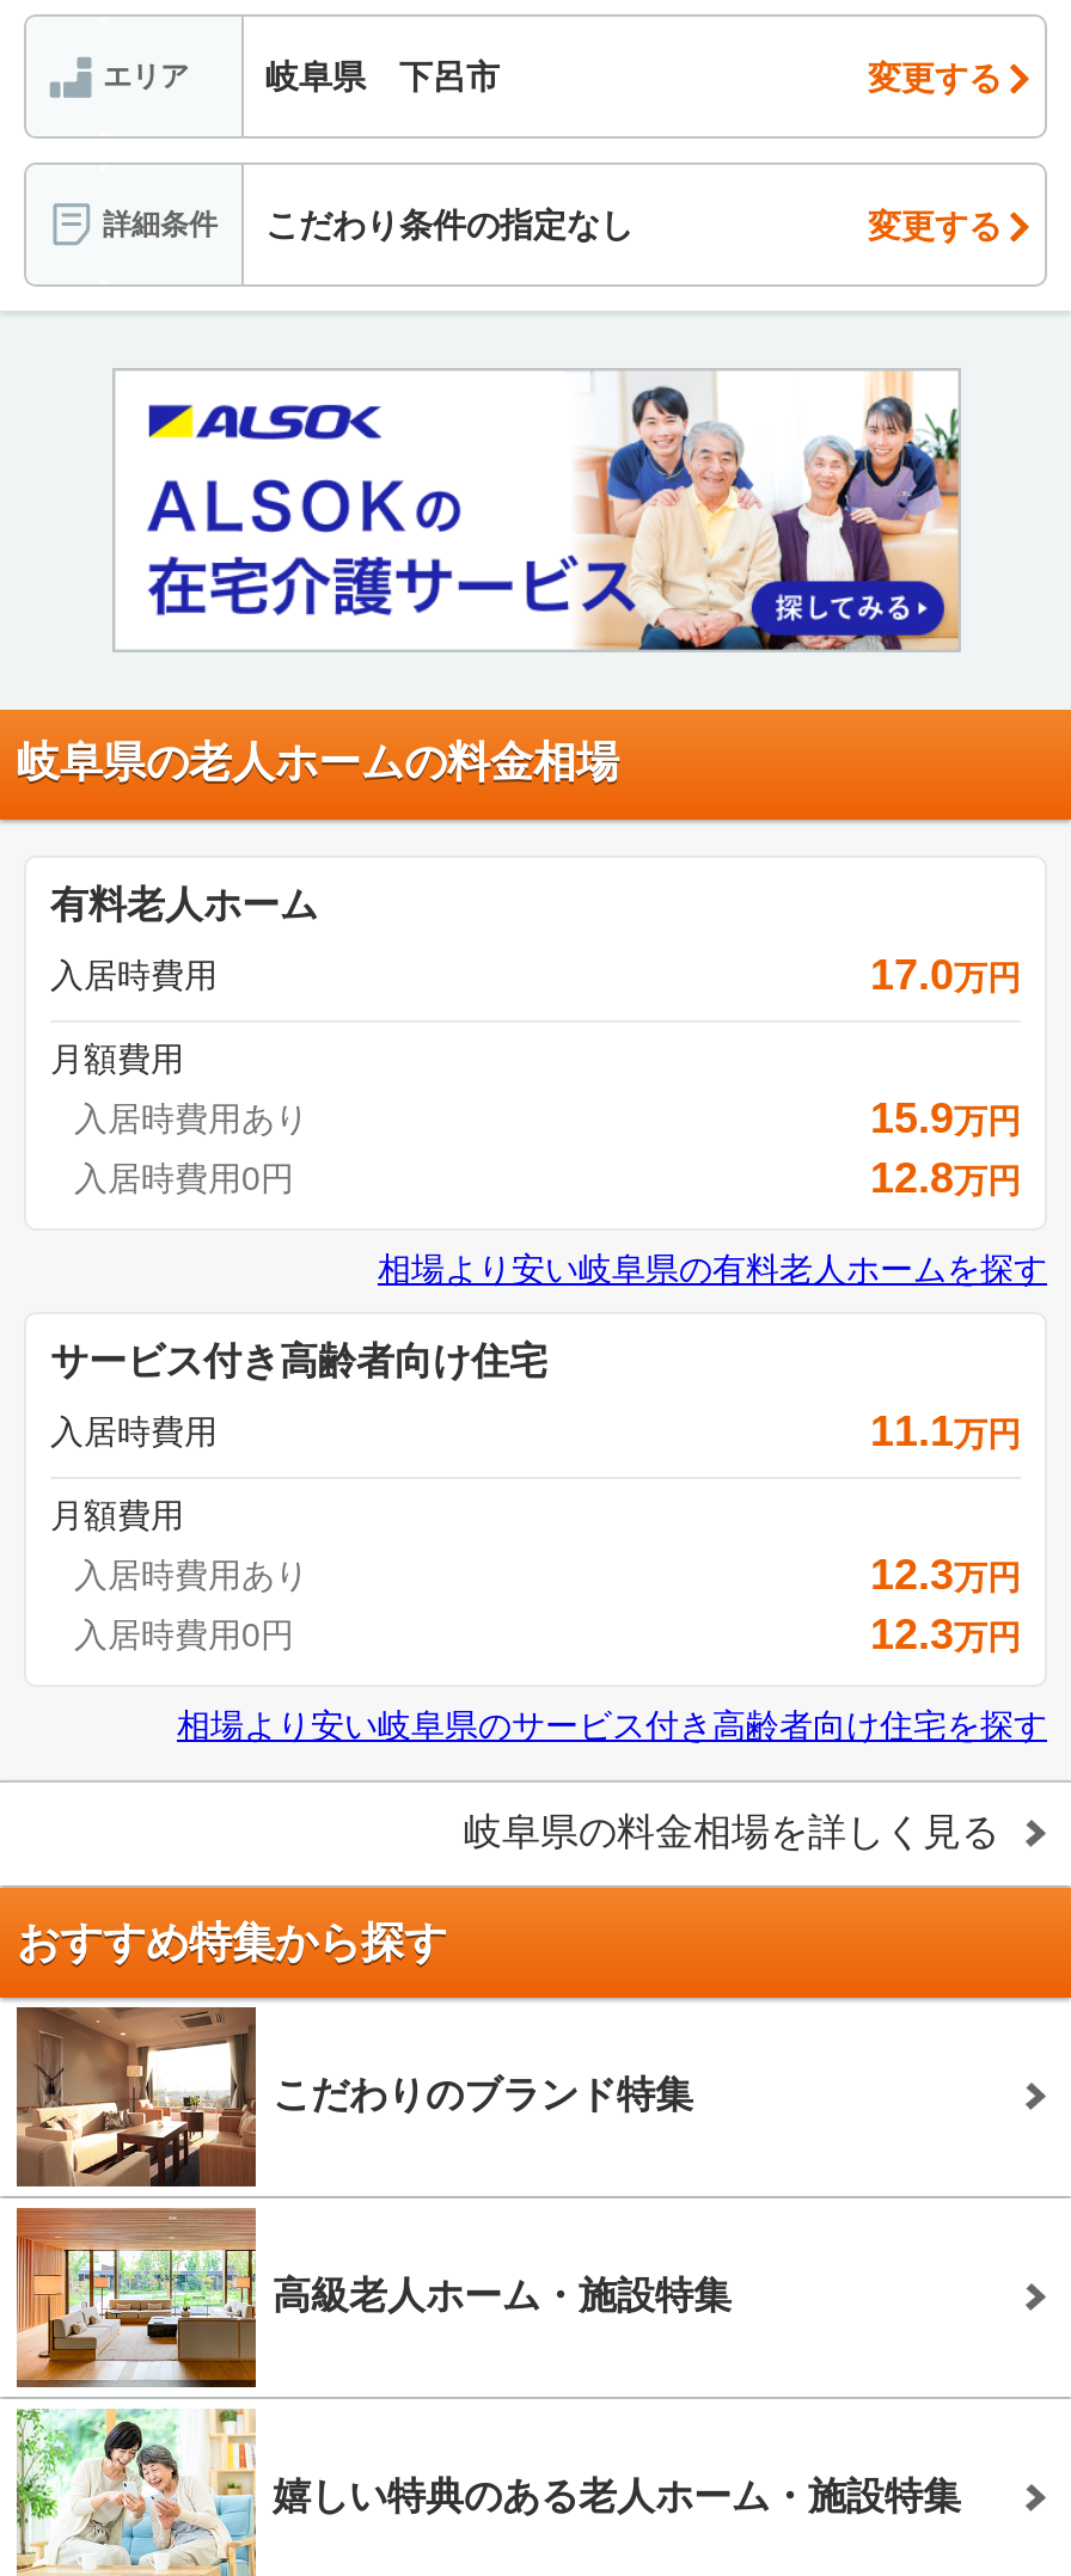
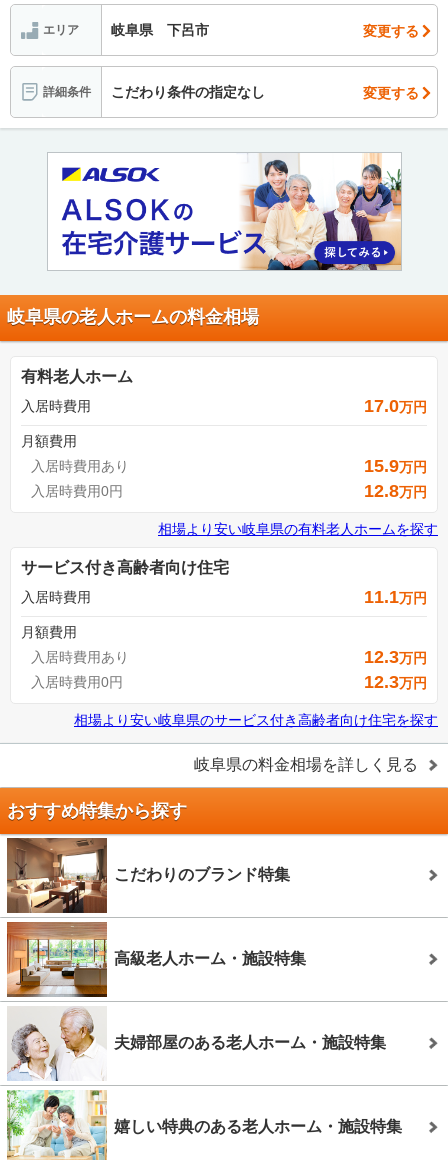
none -> [7,1007,386,1081] [image] | 夫婦部屋のある老人ホーム・施設特集

